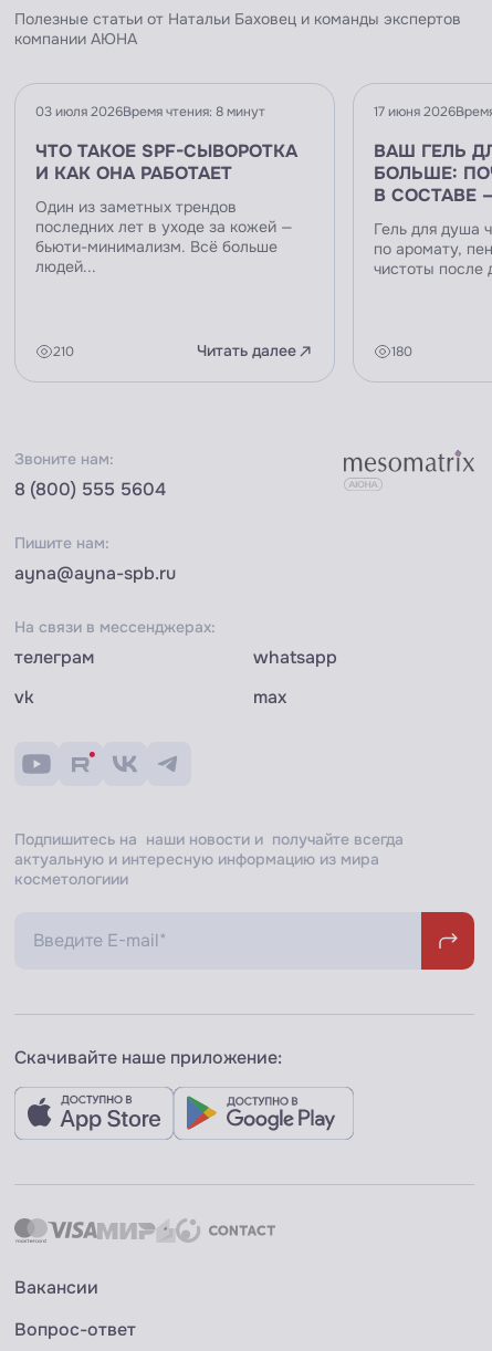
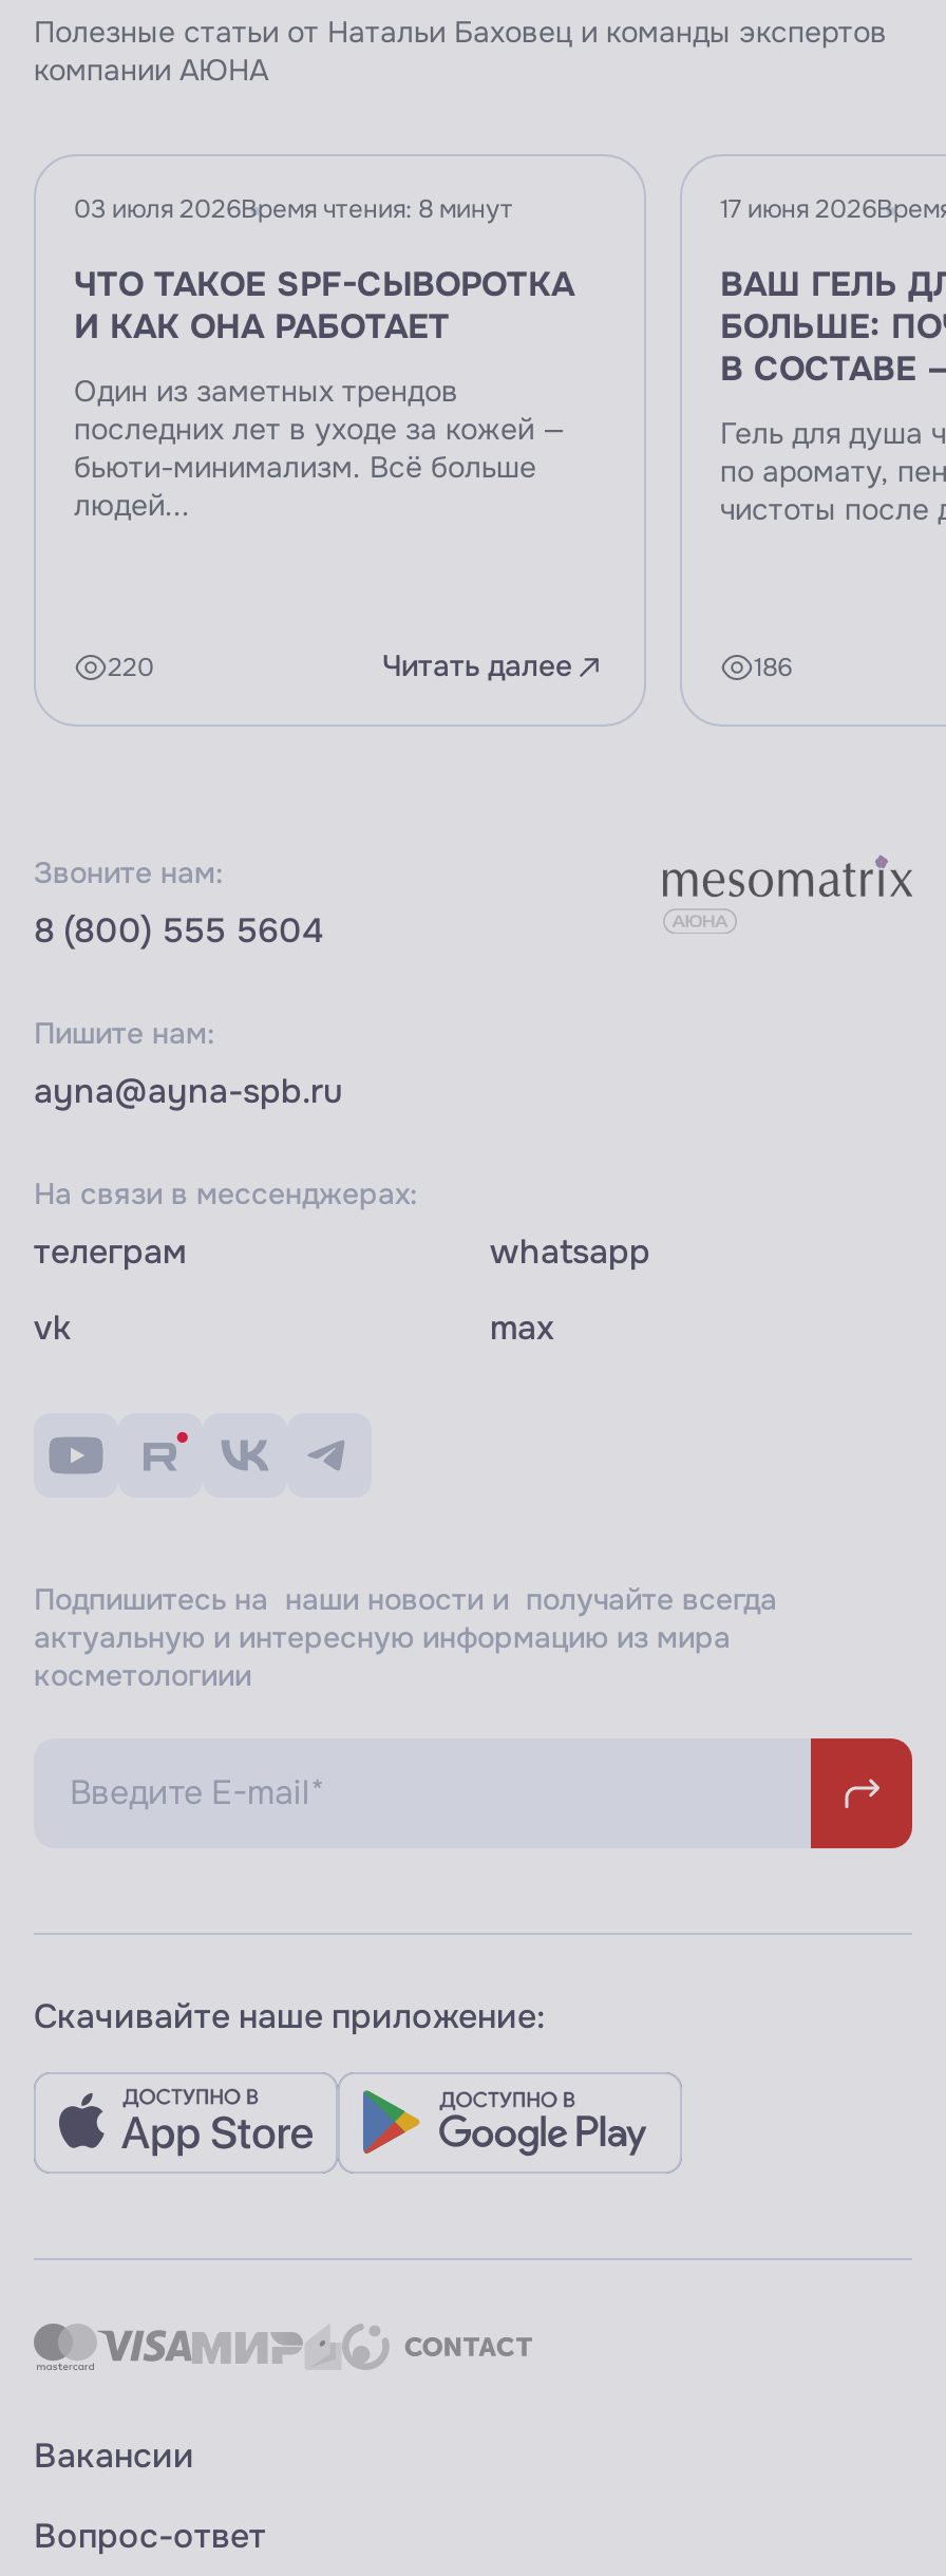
[53,342,74,360] 210 -> [108,650,154,683] 220
[391,342,412,360] 180 -> [754,650,792,683] 186

